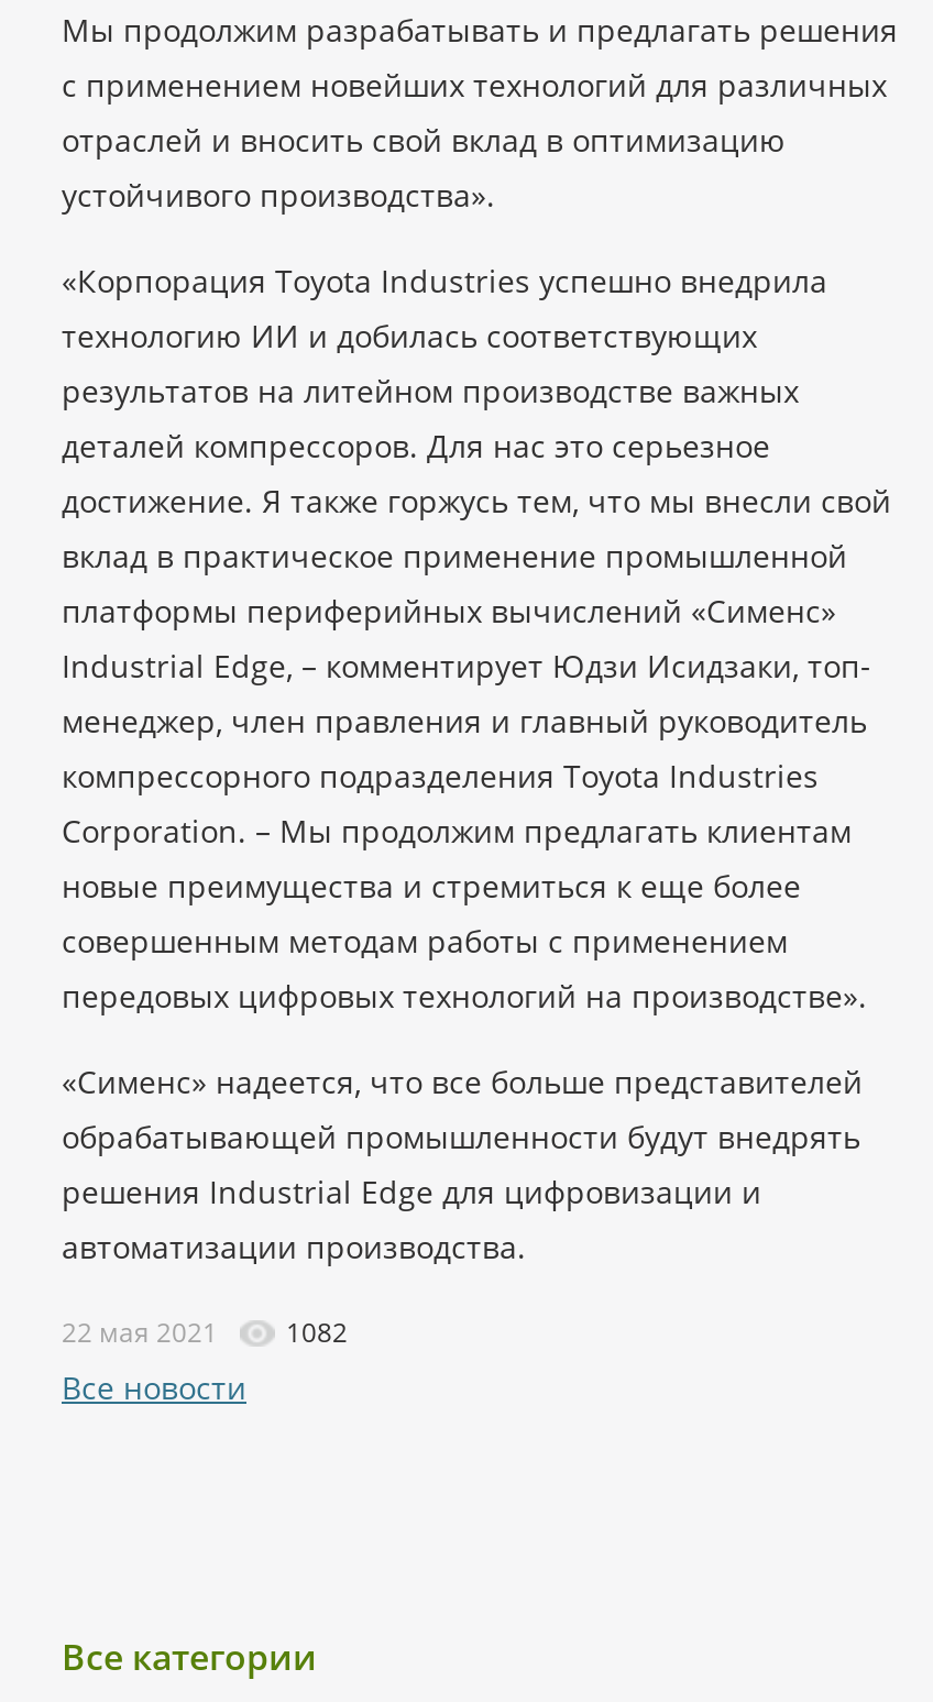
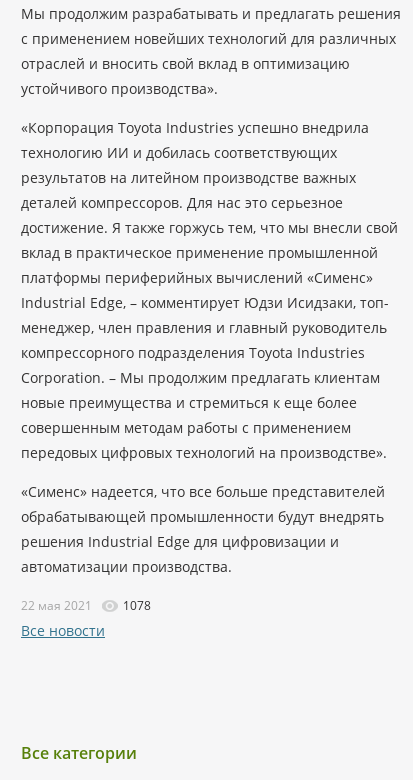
[62,1314,348,1351] 22 мая 2021 1082 -> [21,597,151,614] 22 мая 2021 1078

